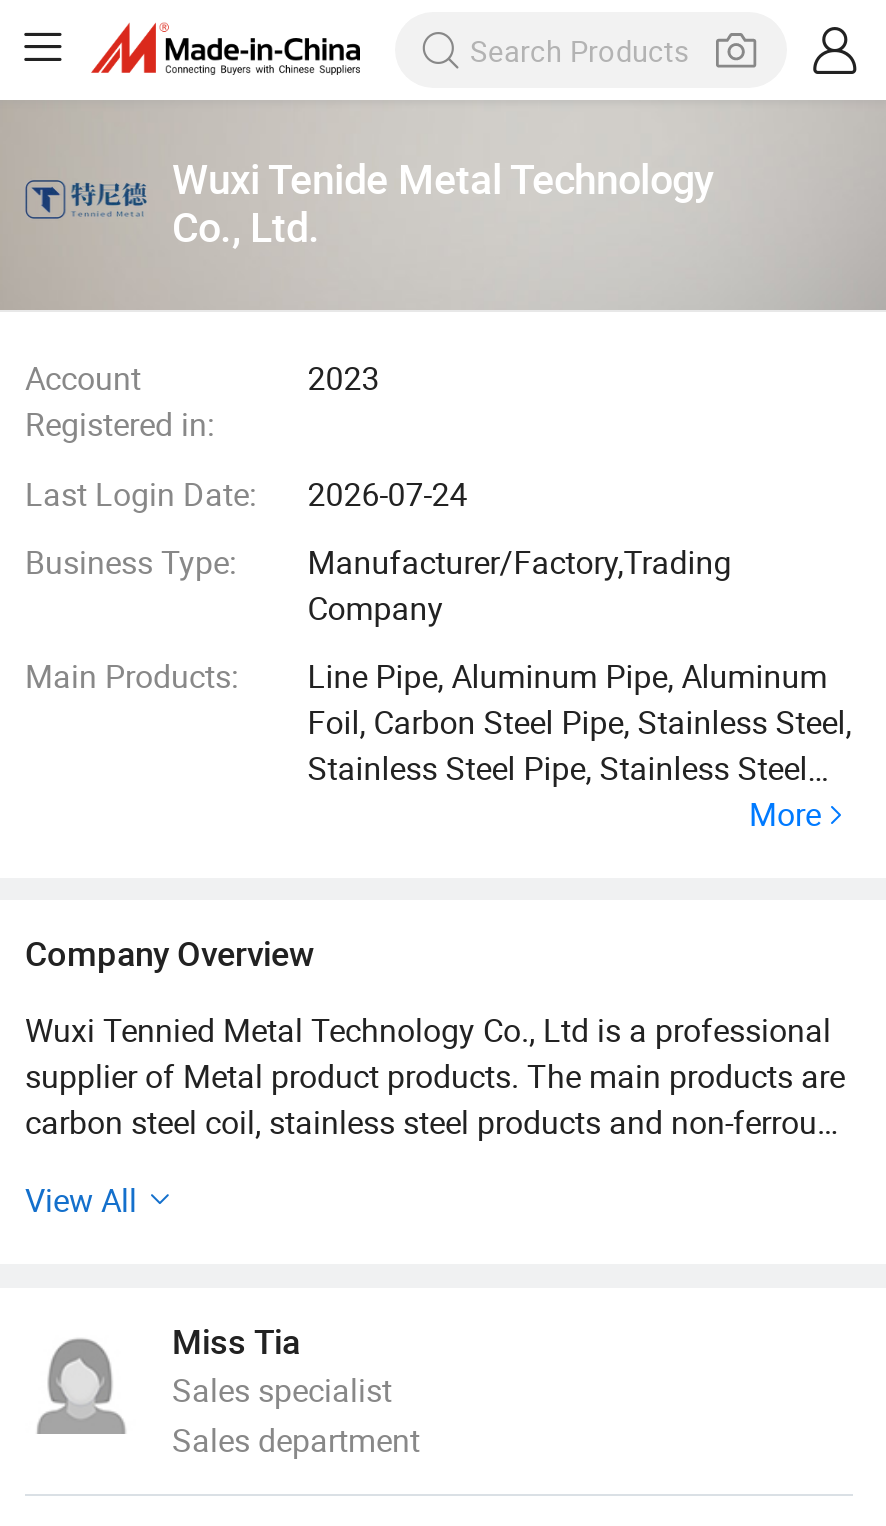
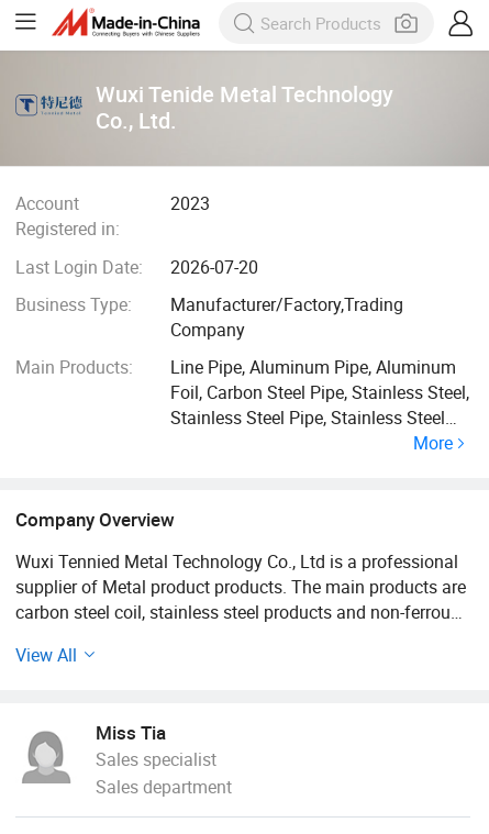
[25,472,468,516] Last Login Date: 2026-07-24 -> [15,255,259,279] Last Login Date: 2026-07-20

